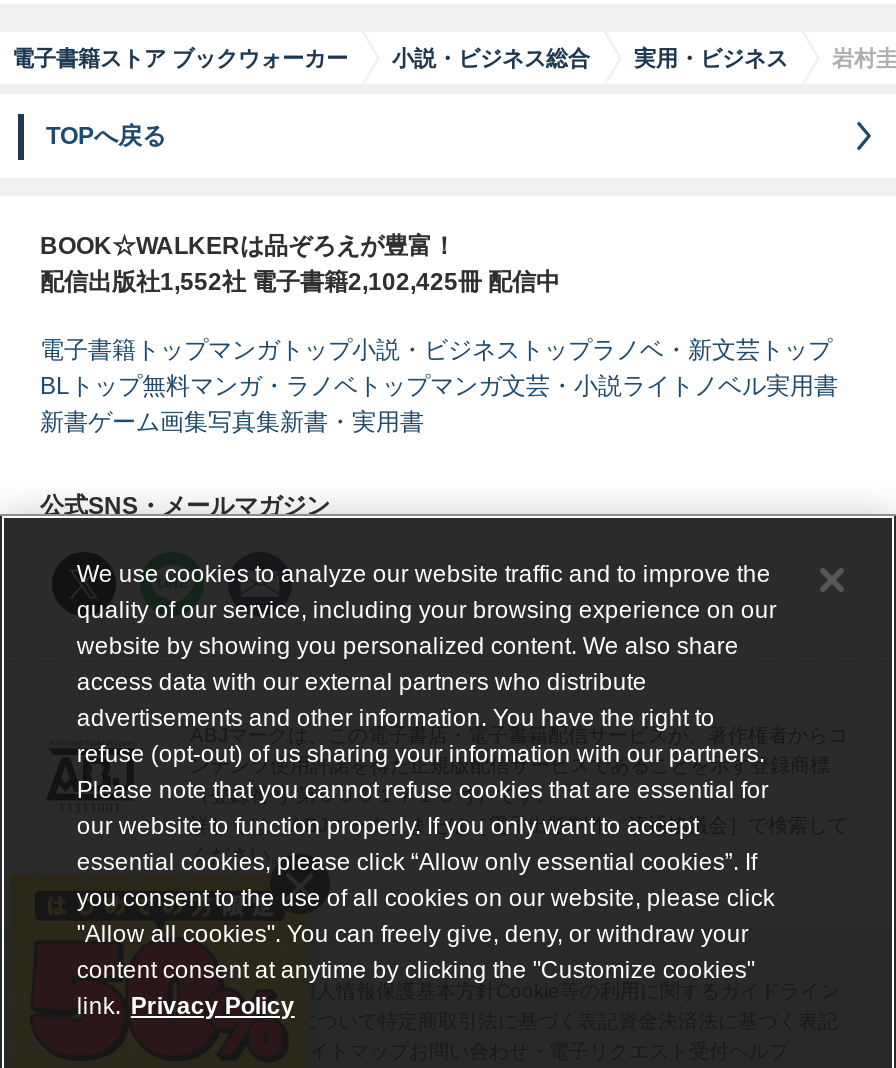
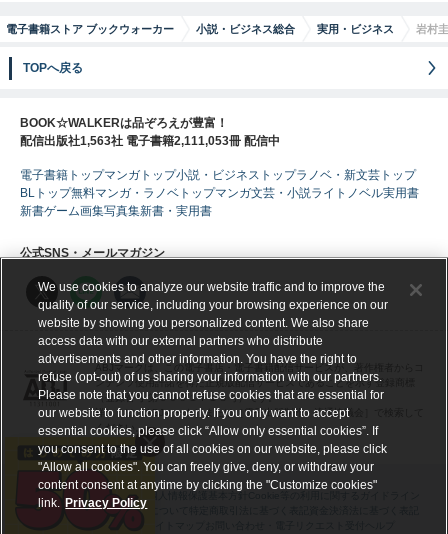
[40,268,560,296] 配信出版社1,552社 電子書籍2,102,425冊 配信中 -> [20,134,280,148] 配信出版社1,563社 電子書籍2,111,053冊 配信中

